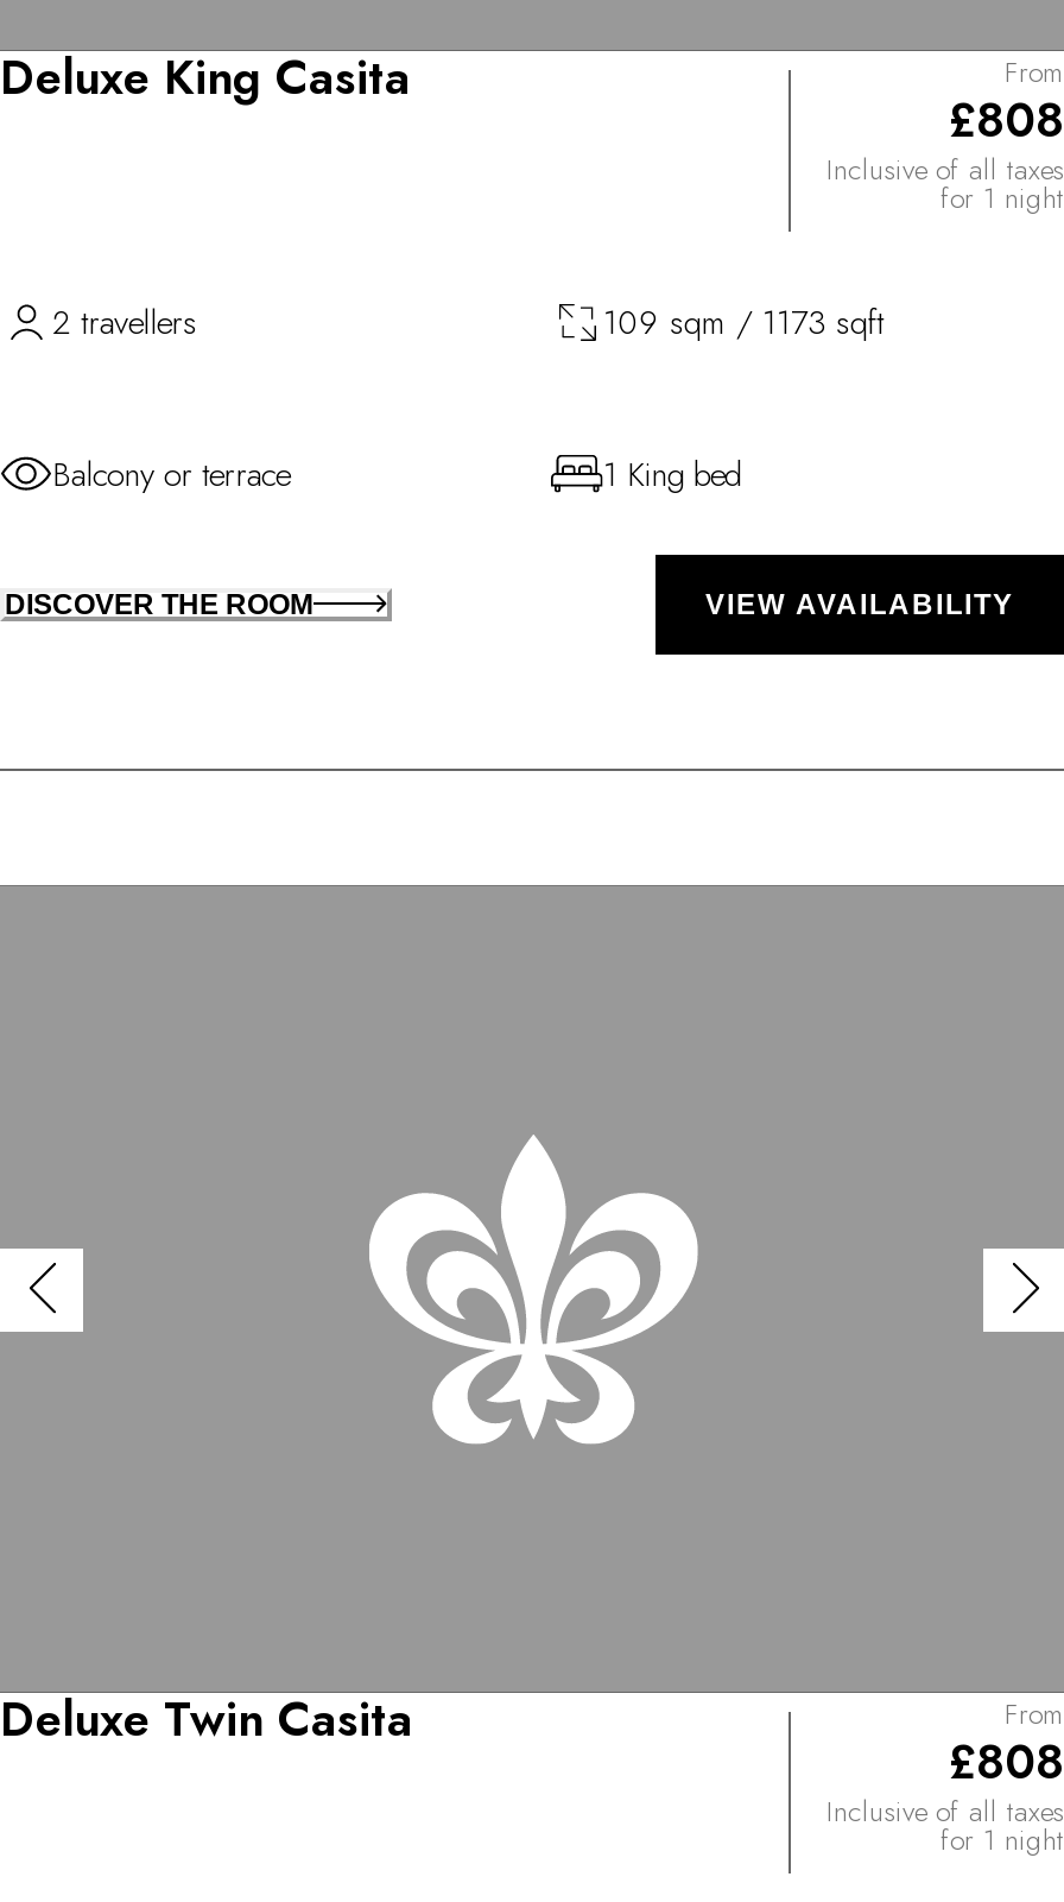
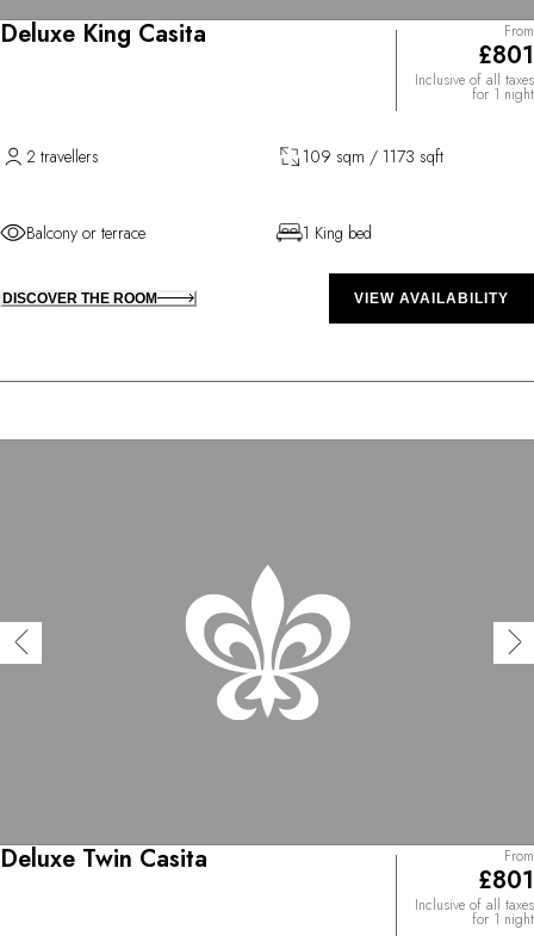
[948,86,1064,155] £808 -> [478,38,534,72] £801
[948,1730,1064,1799] £808 -> [478,864,534,898] £801

